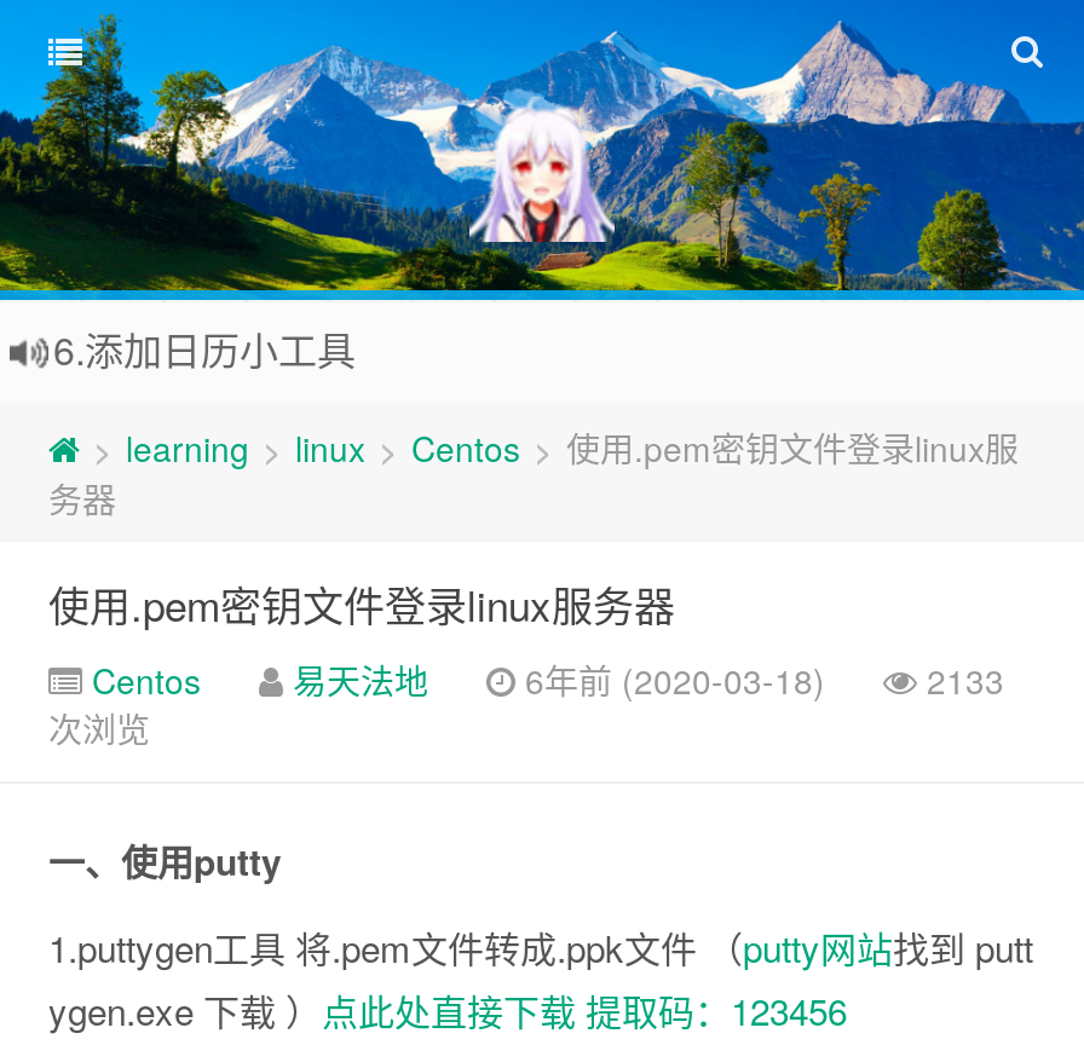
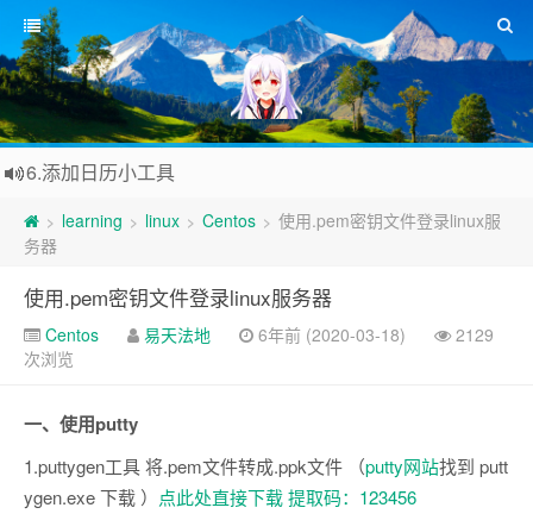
[917,656,1004,704] 2133 -> [451,322,494,346] 2129

